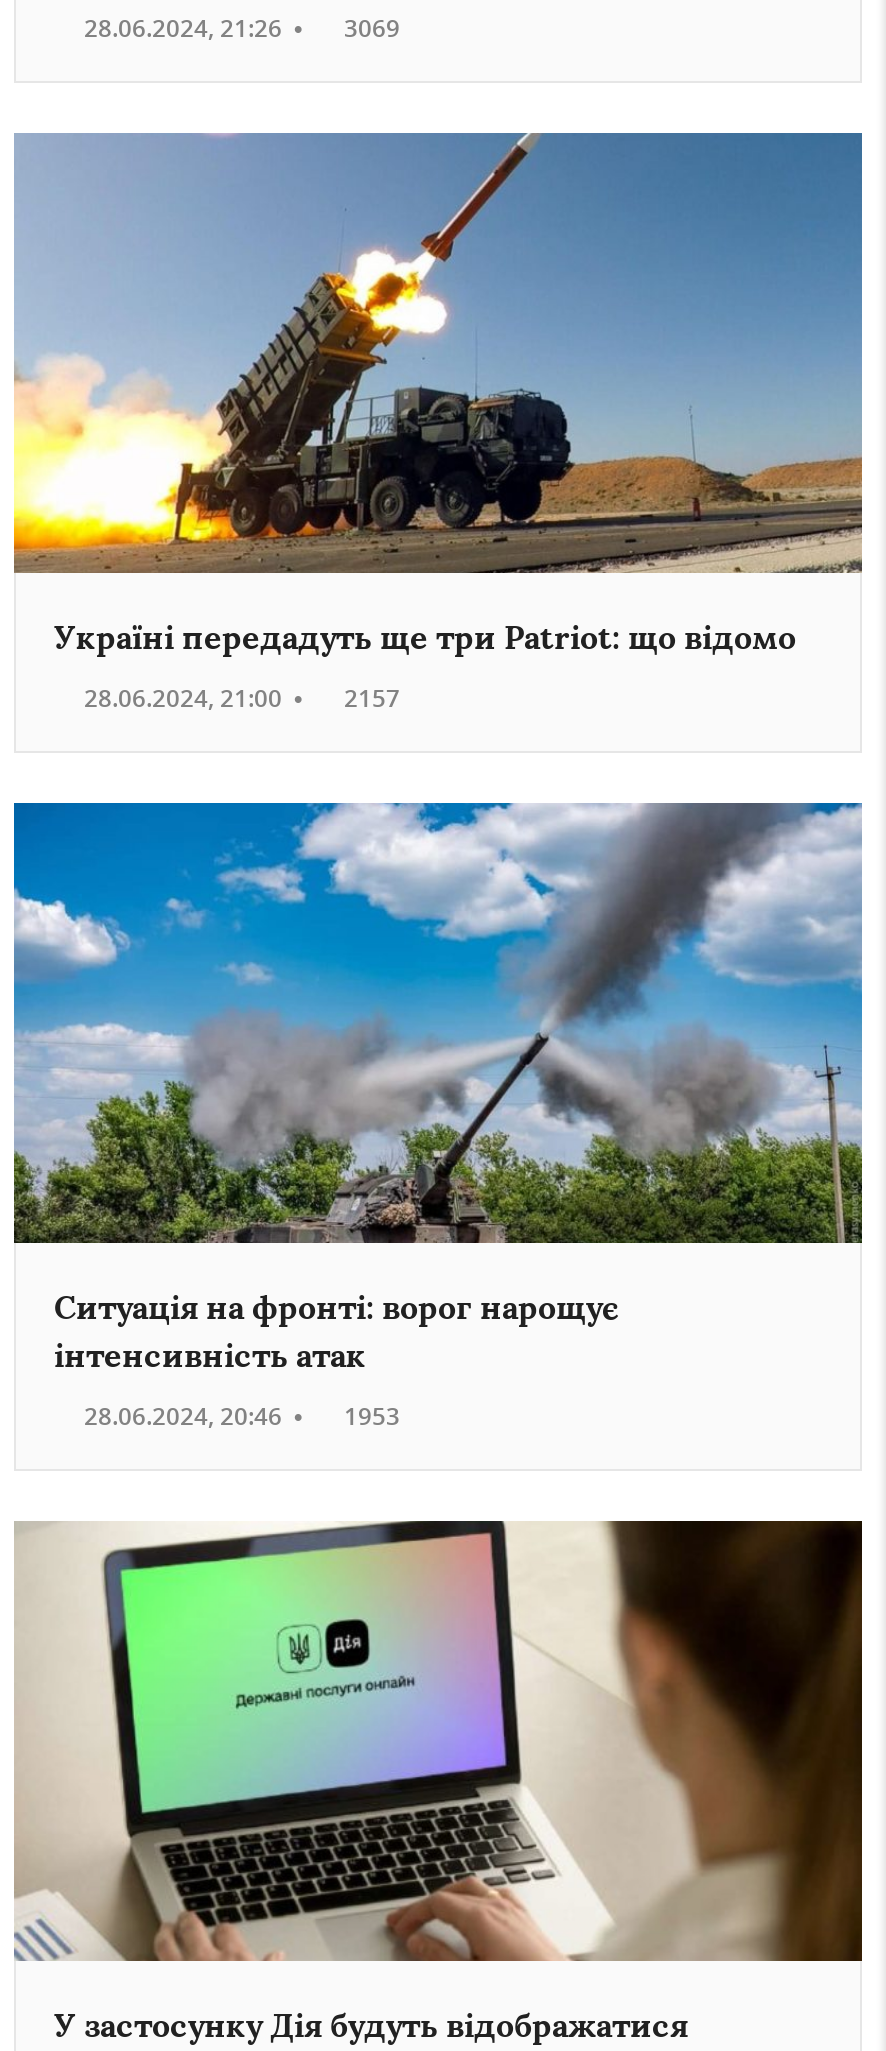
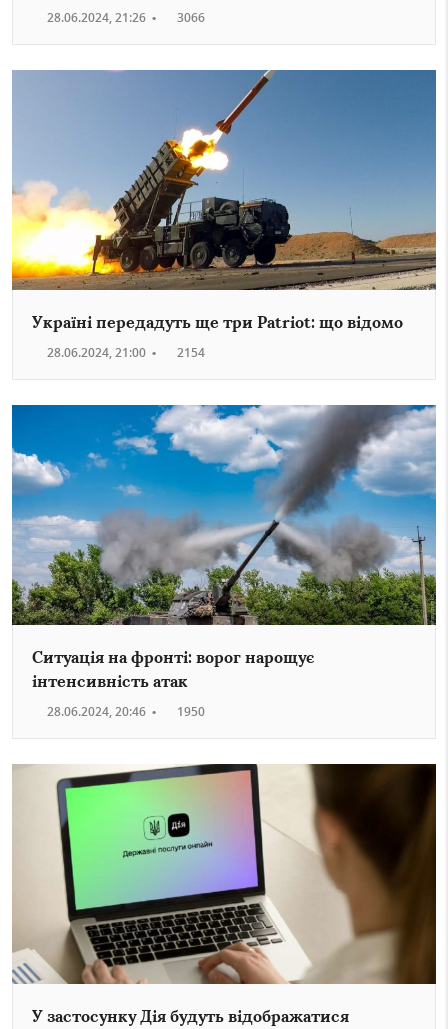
[84,12,400,46] 28.06.2024, 21:26 • 3069 -> [47,9,205,26] 28.06.2024, 21:26 • 3066
[84,682,400,716] 28.06.2024, 21:00 • 2157 -> [47,344,205,361] 28.06.2024, 21:00 • 2154
[84,1400,400,1434] 28.06.2024, 20:46 • 1953 -> [47,703,205,720] 28.06.2024, 20:46 • 1950

